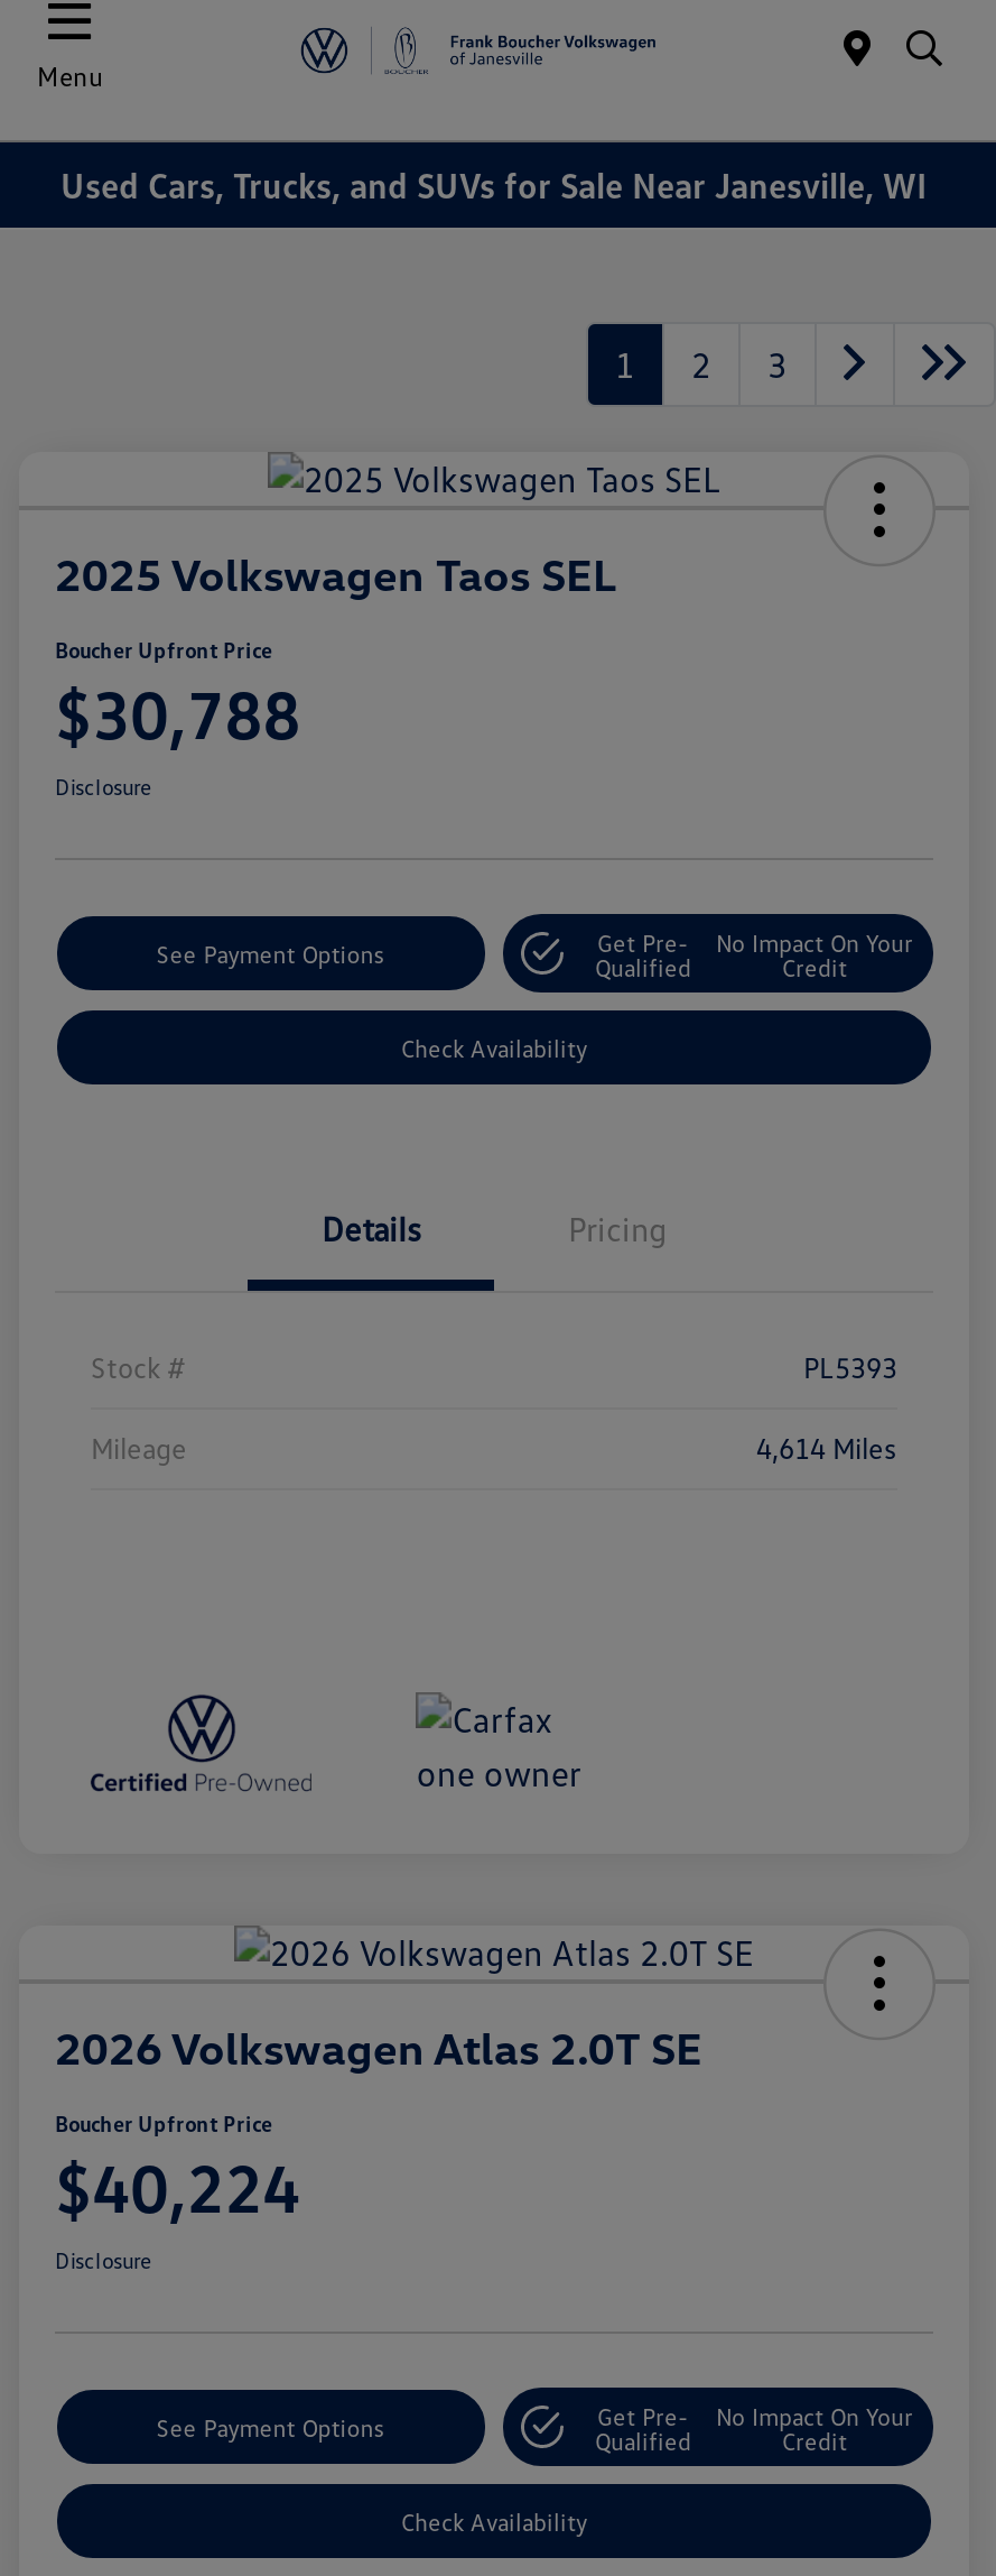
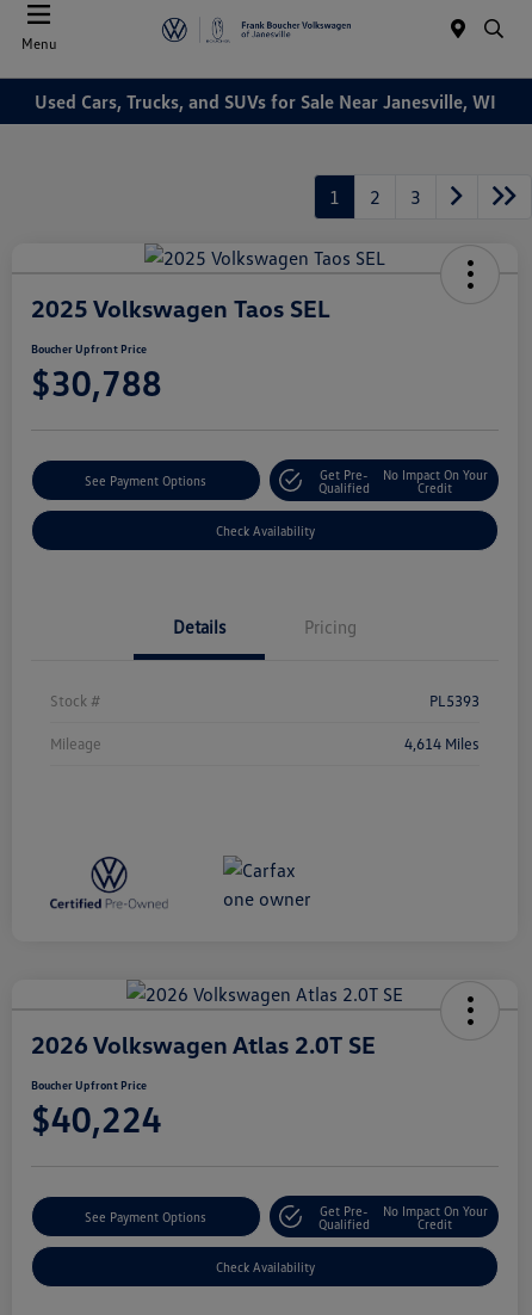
[55,773,151,800] Disclosure -> none
[55,2247,151,2274] Disclosure -> none

